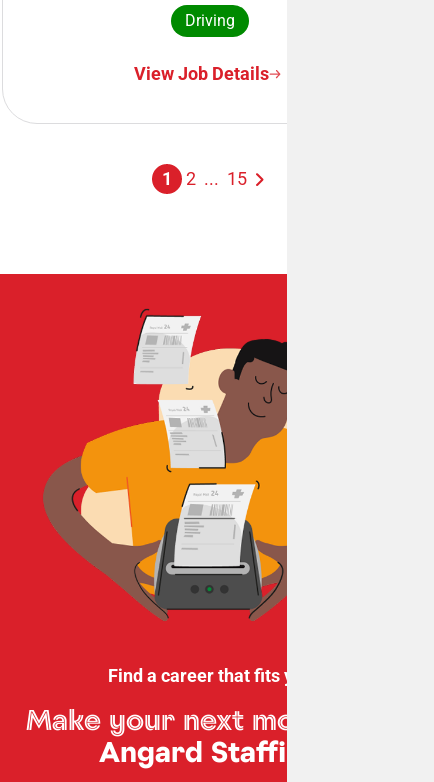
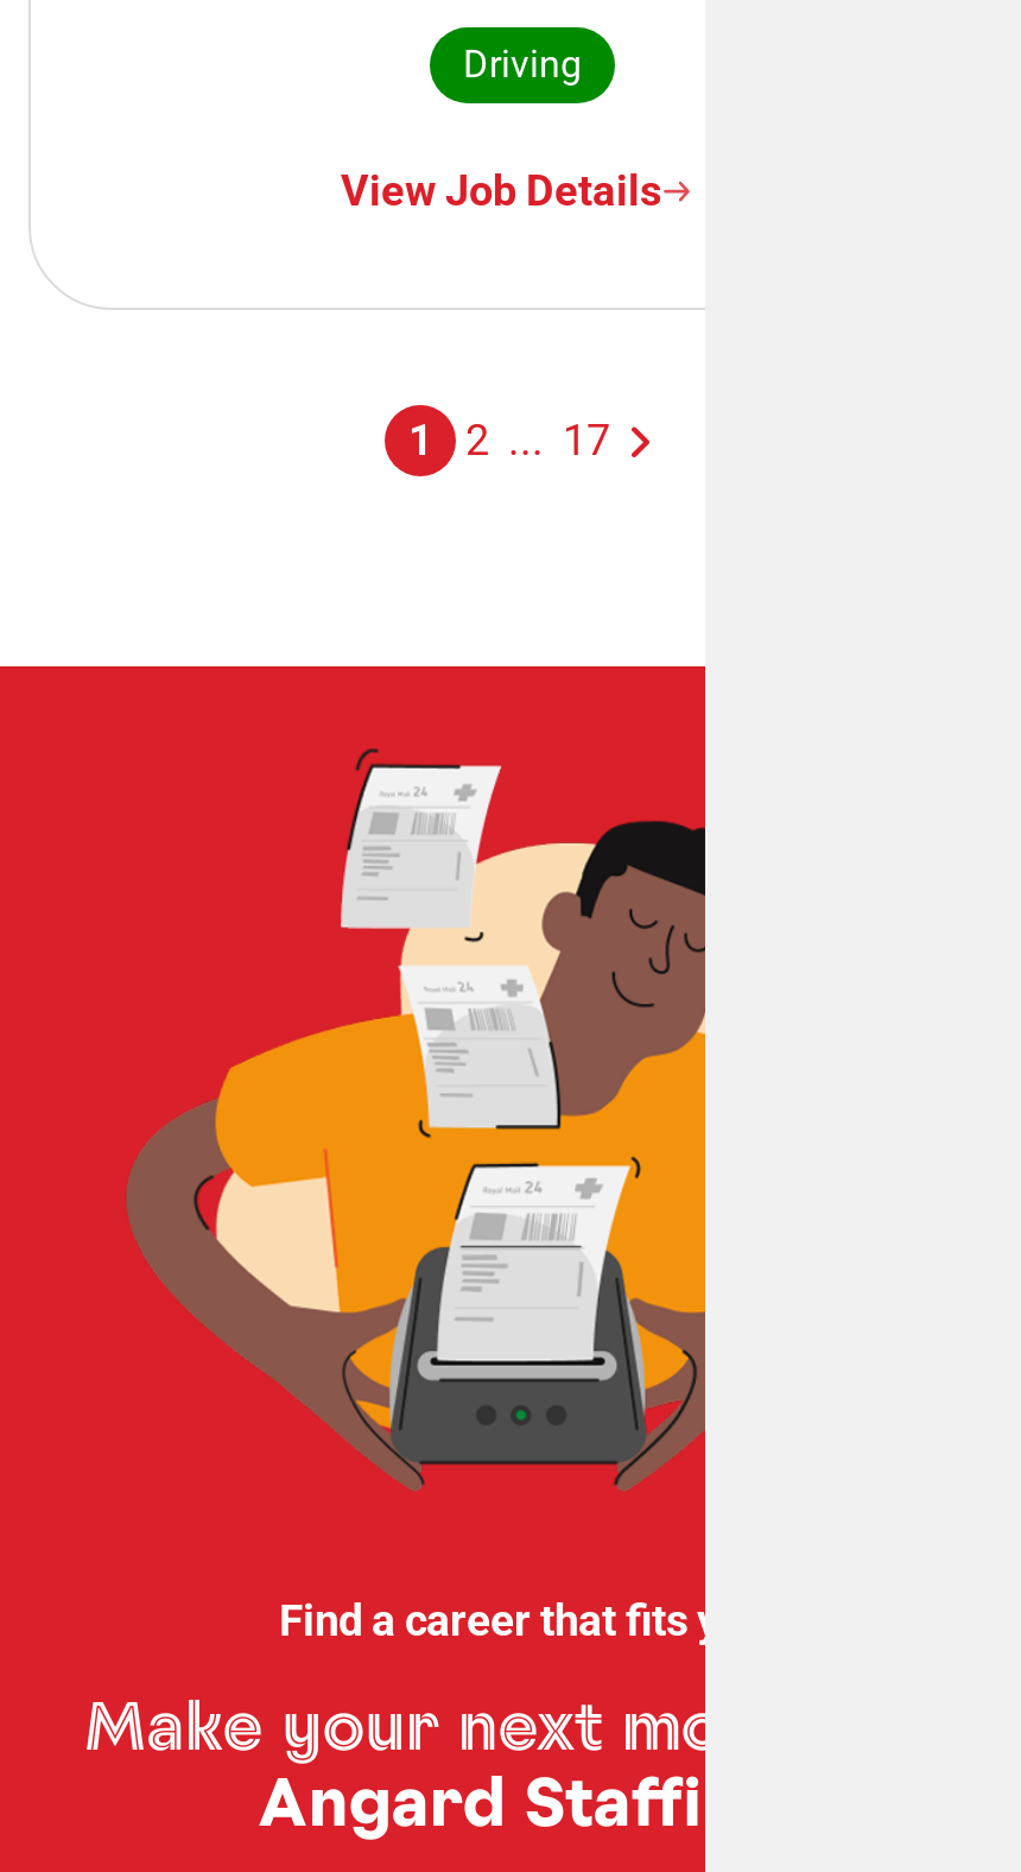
[162,168,247,189] 1 2 ... 15 -> [408,415,610,464] 1 2 ... 17

